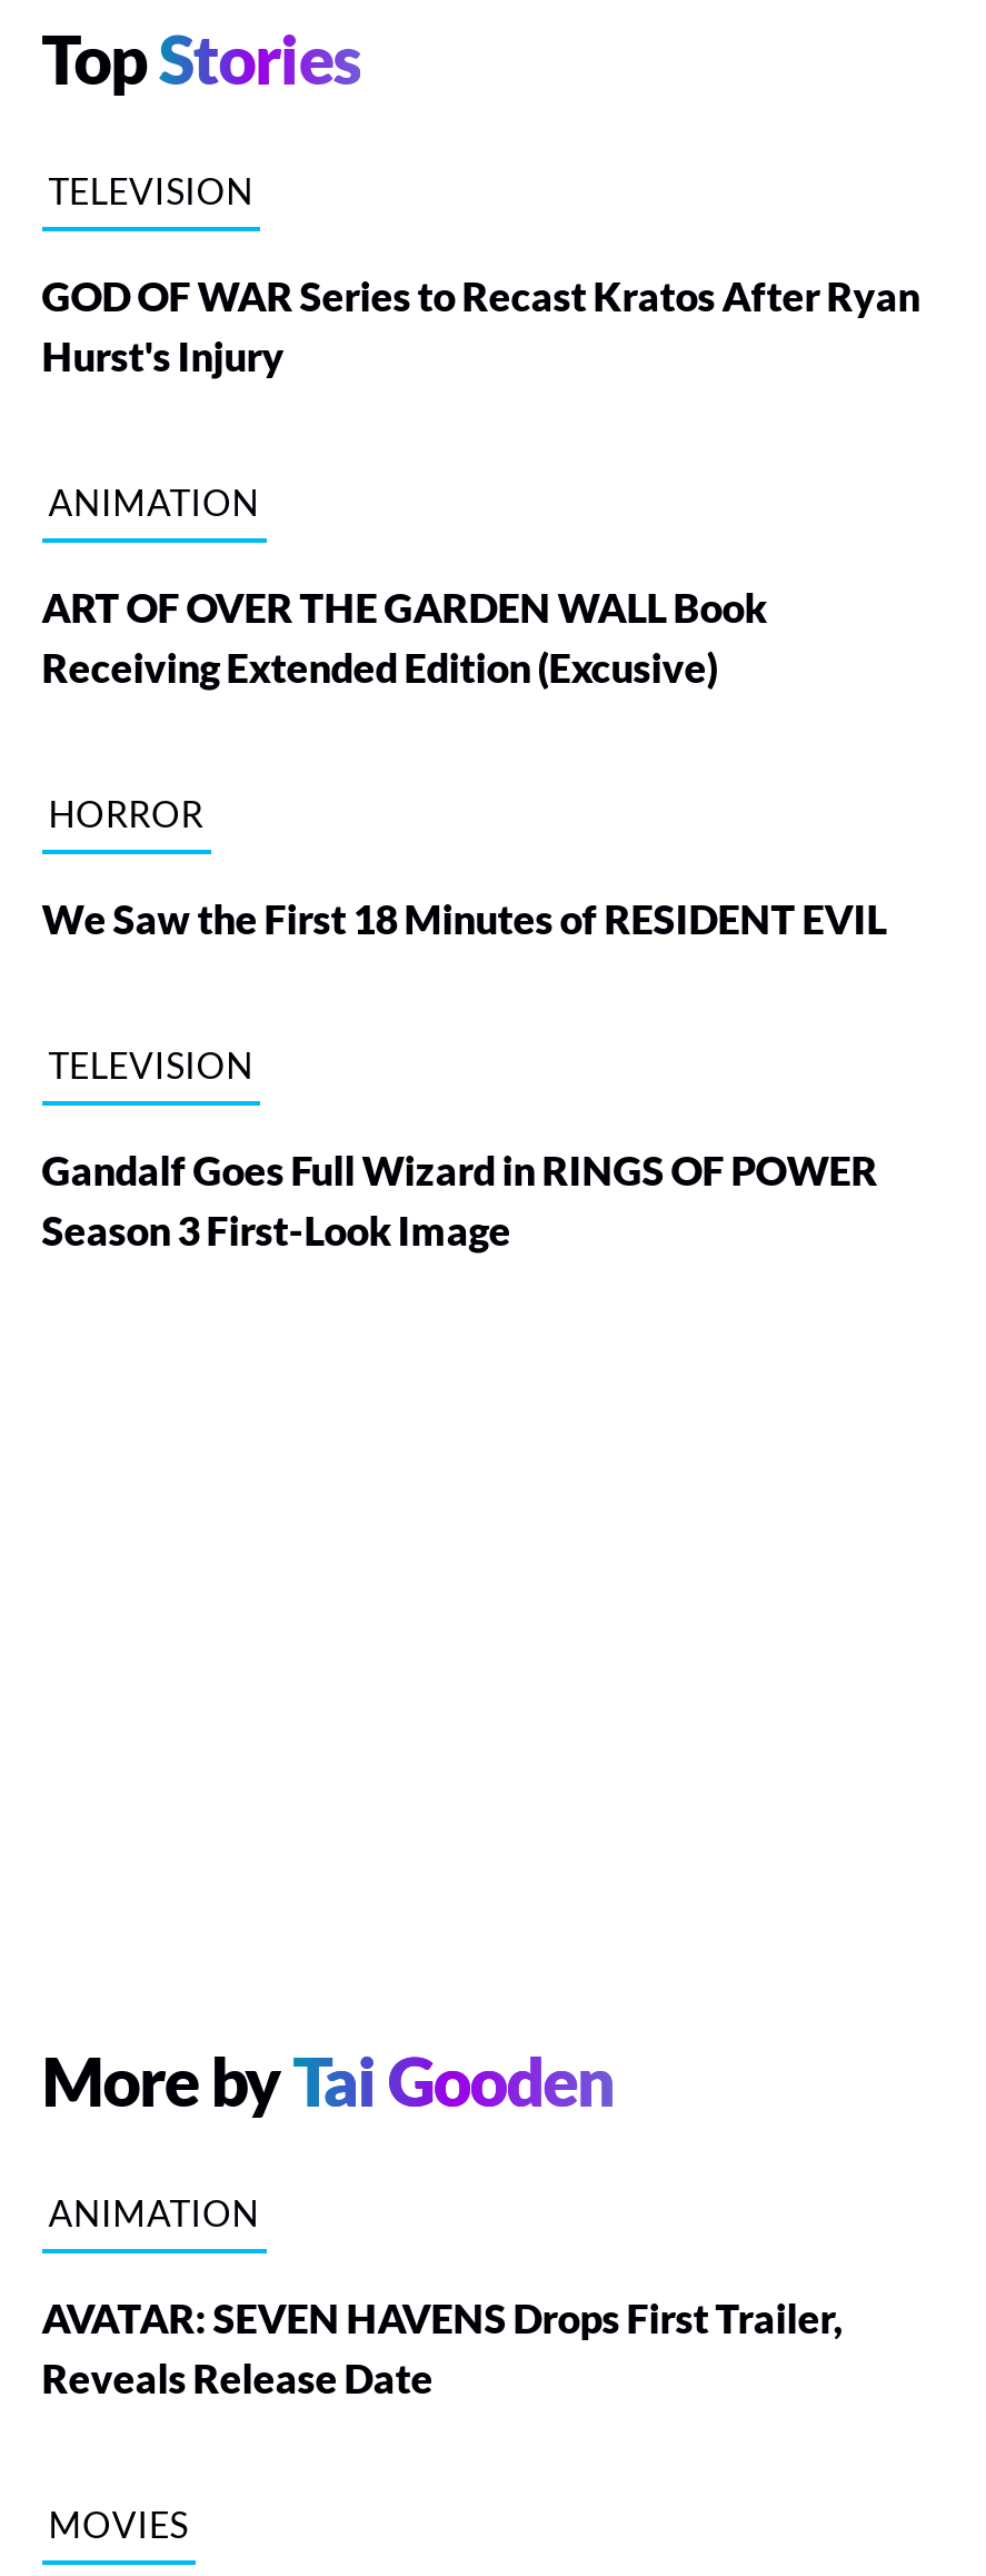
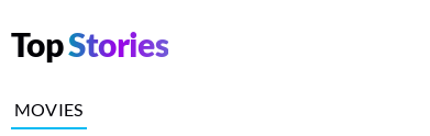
[42,168,920,1254] TELEVISION | GOD OF WAR Series to Recast Kratos After Ryan | Hurst's Injury | ANIMATION | ART OF OVER THE GARDEN WALL Book | Receiving Extended Edition (Excusive) | HORROR | We Saw the First 18 Minutes of RESIDENT EVIL | TELEVISION | Gandalf Goes Full Wizard in RINGS OF POWER | Season 3 First-Look Image -> none
[42,2039,842,2402] More byTai Gooden | ANIMATION | AVATAR: SEVEN HAVENS Drops First Trailer, | Reveals Release Date -> none

